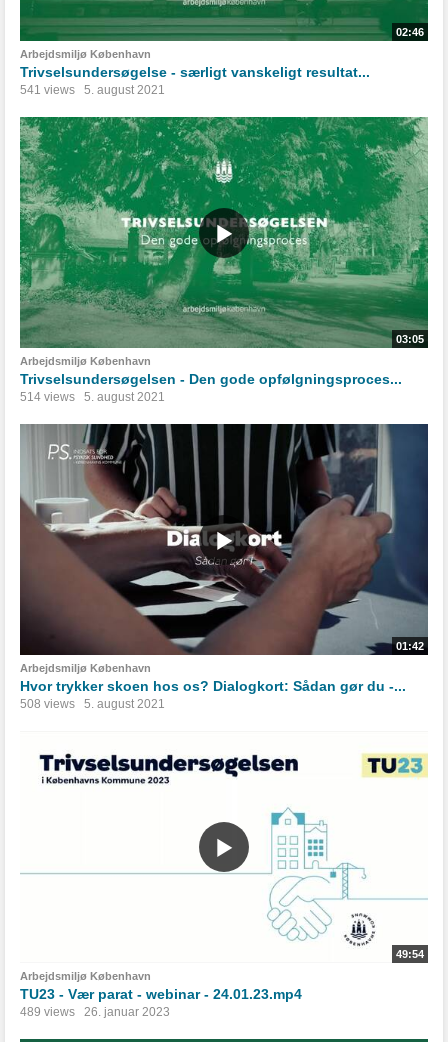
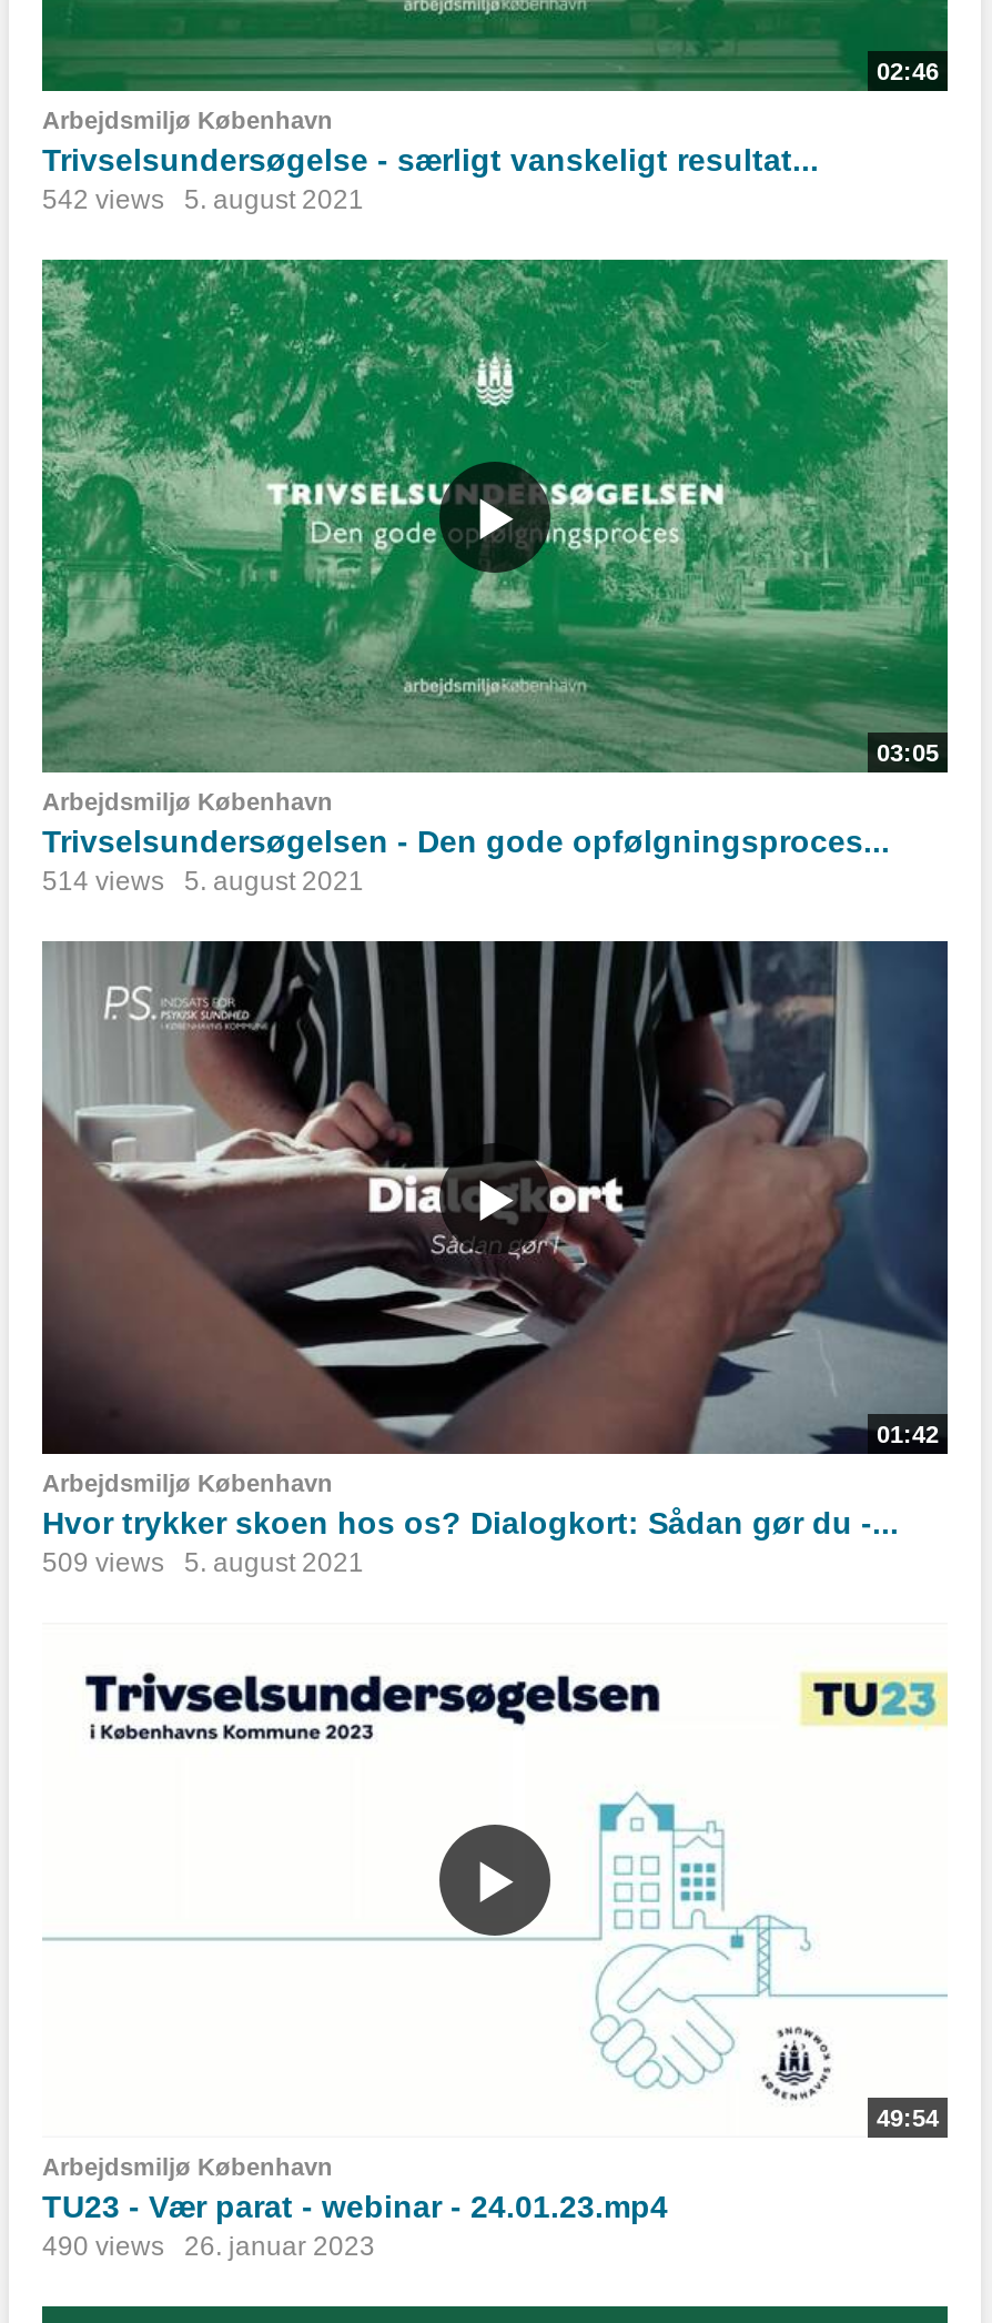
[20,83,165,97] 541 views 5. august 2021 -> [42,184,364,215] 542 views 5. august 2021
[20,697,165,711] 508 views 5. august 2021 -> [42,1548,364,1579] 509 views 5. august 2021
[20,1005,170,1019] 489 views 26. januar 2023 -> [42,2230,375,2261] 490 views 26. januar 2023

